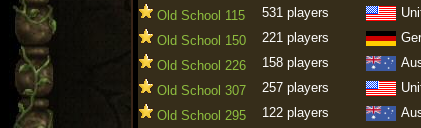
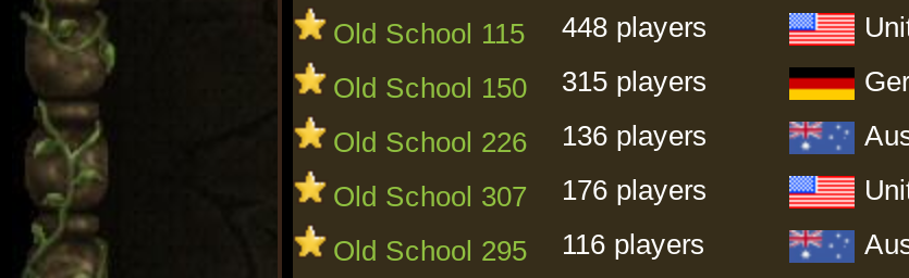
[156,5,328,23] Old School 115 531 players -> [333,11,708,50] Old School 115 448 players
[156,30,328,48] Old School 150 221 players -> [333,65,708,104] Old School 150 315 players
[156,55,328,73] Old School 226 158 players -> [333,119,708,159] Old School 226 136 players
[156,80,328,98] Old School 307 257 players -> [333,174,708,213] Old School 307 176 players
[156,105,328,123] Old School 295 122 players -> [333,228,705,267] Old School 295 116 players

